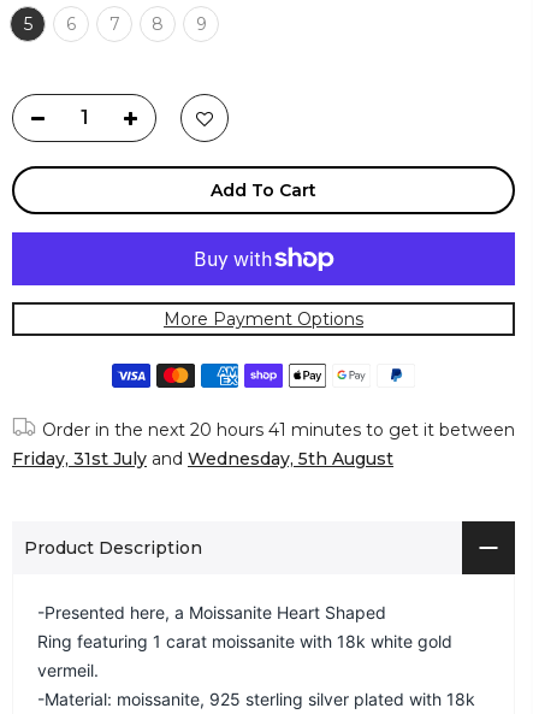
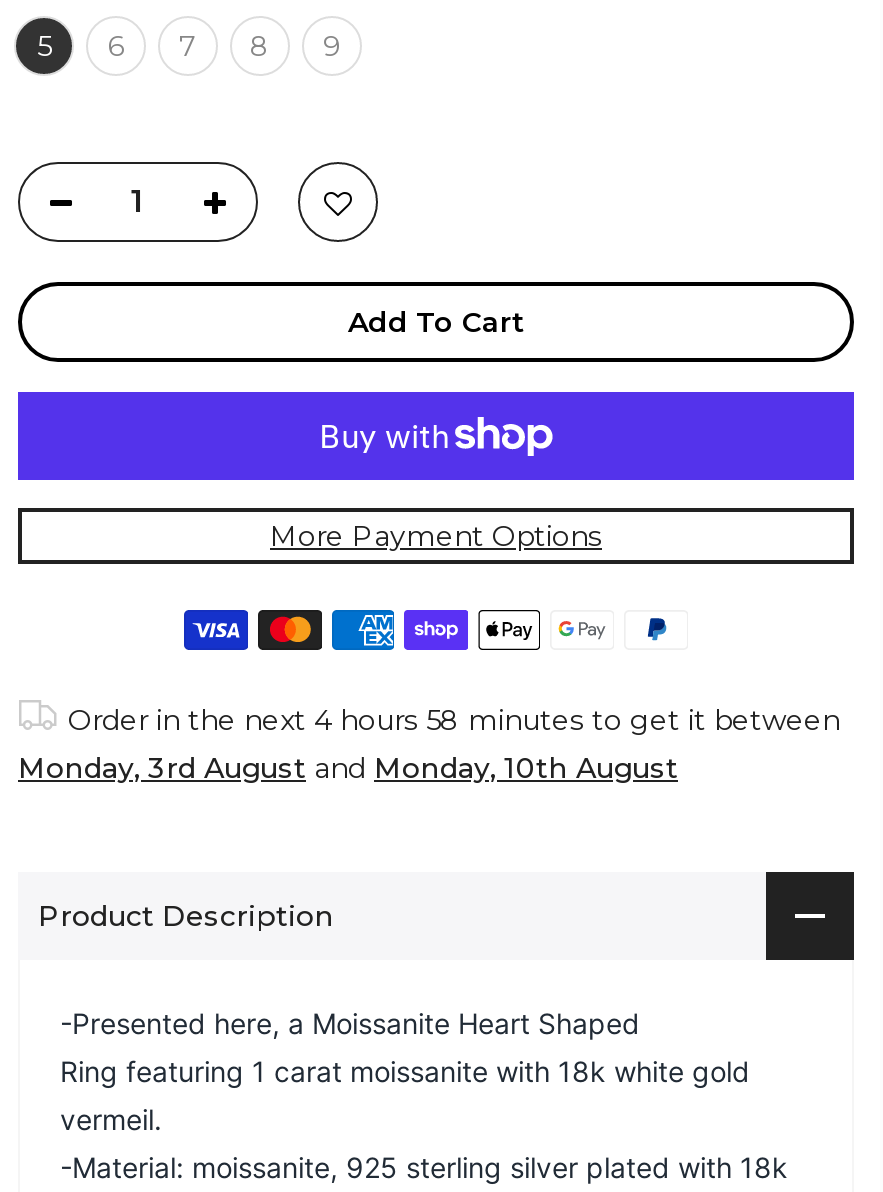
[42,419,515,440] Order in the next 20 hours 41 minutes to get it between -> [68,702,840,738] Order in the next 4 hours 58 minutes to get it between
[12,448,393,469] Friday, 31st July and Wednesday, 5th August -> [18,750,678,786] Monday, 3rd August and Monday, 10th August

